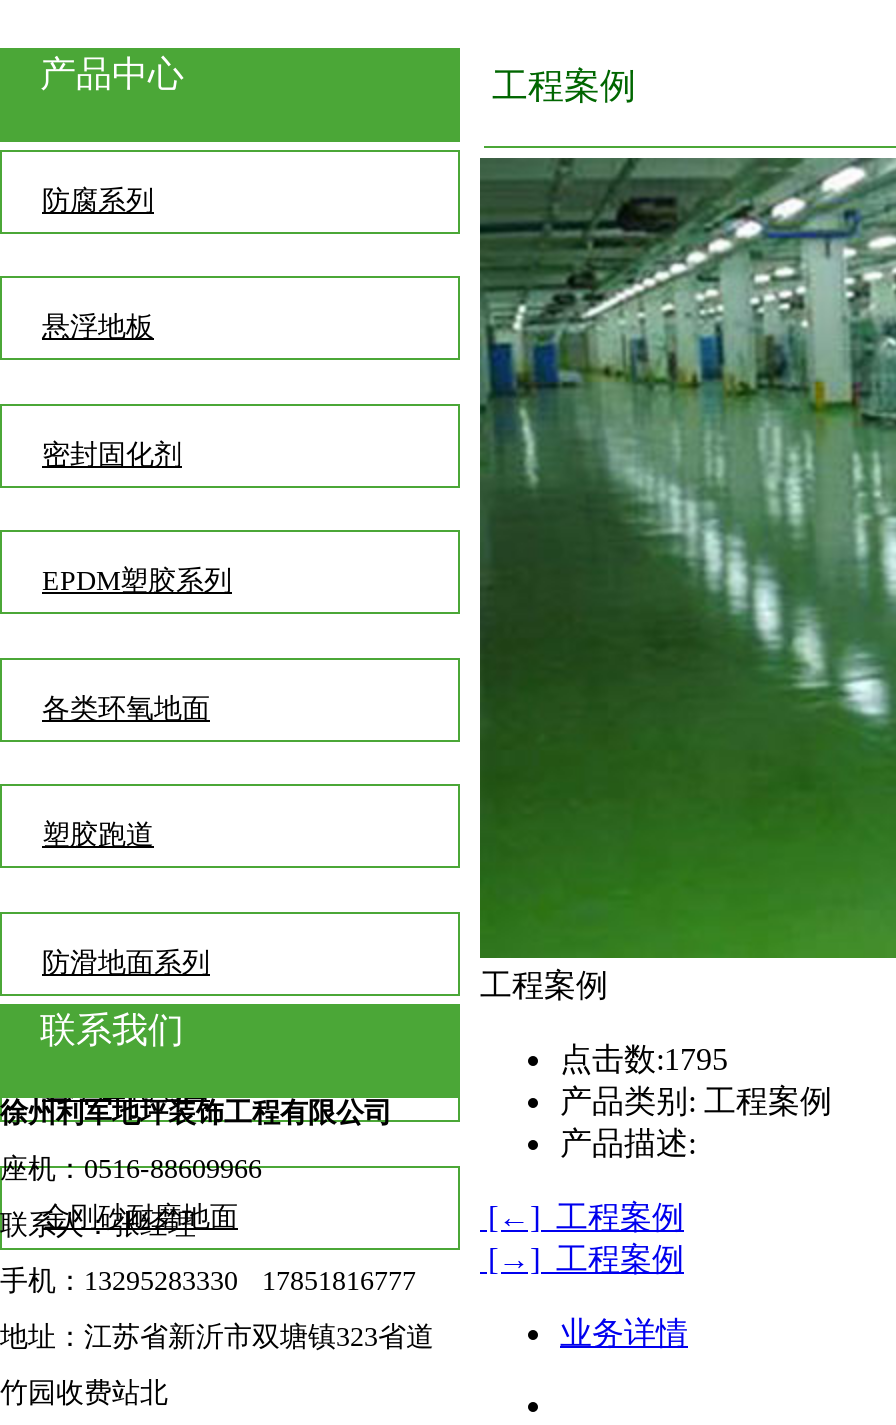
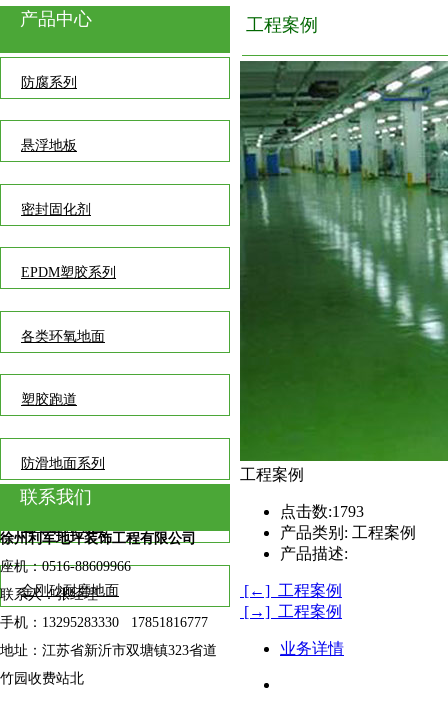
[560,1042,728,1076] 点击数:1795 -> [280,503,364,520] 点击数:1793

